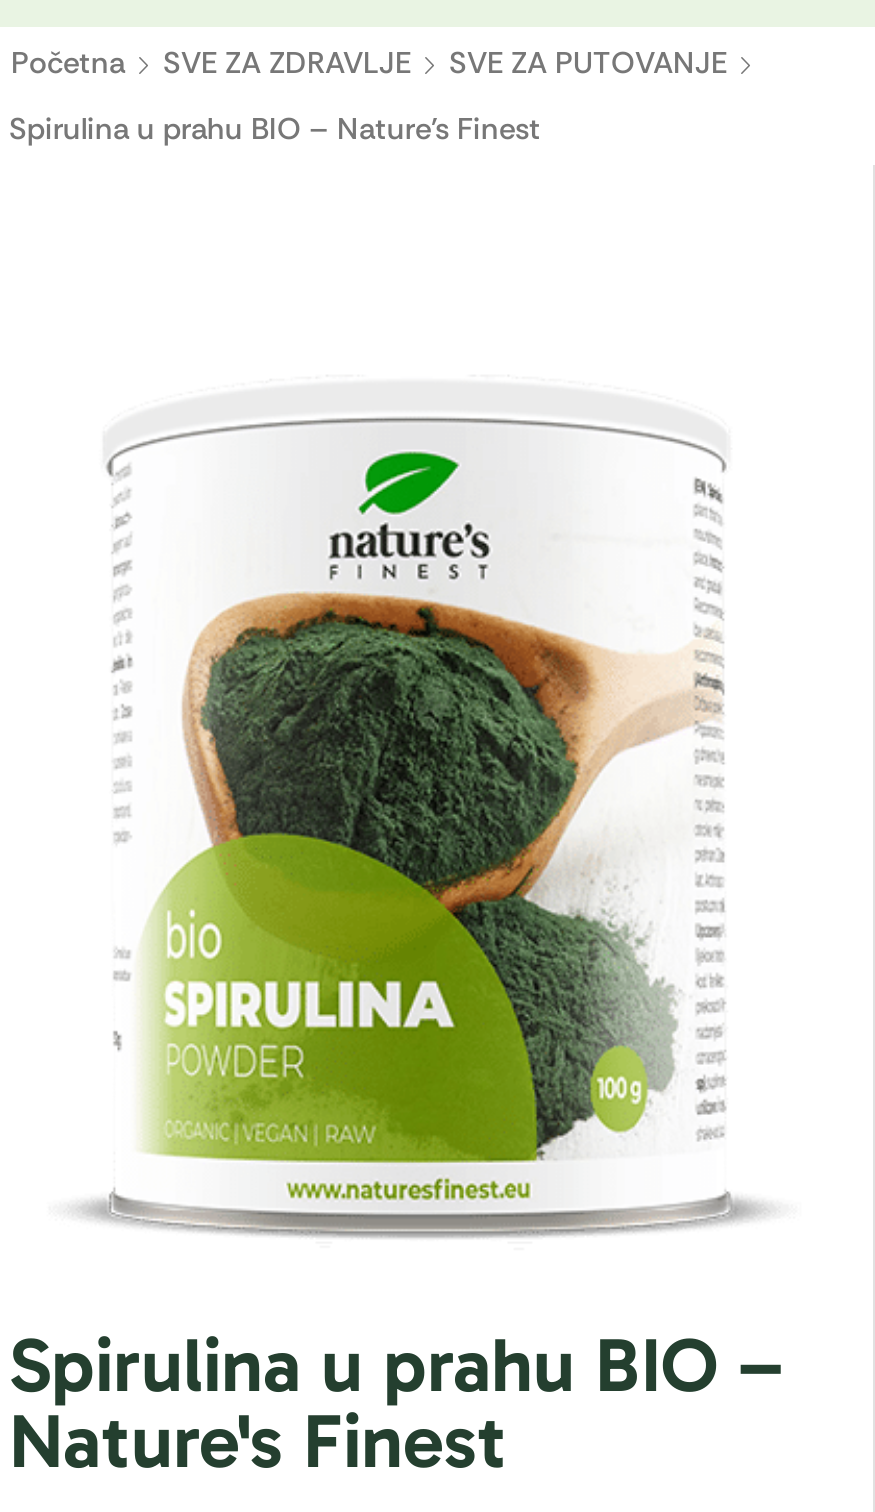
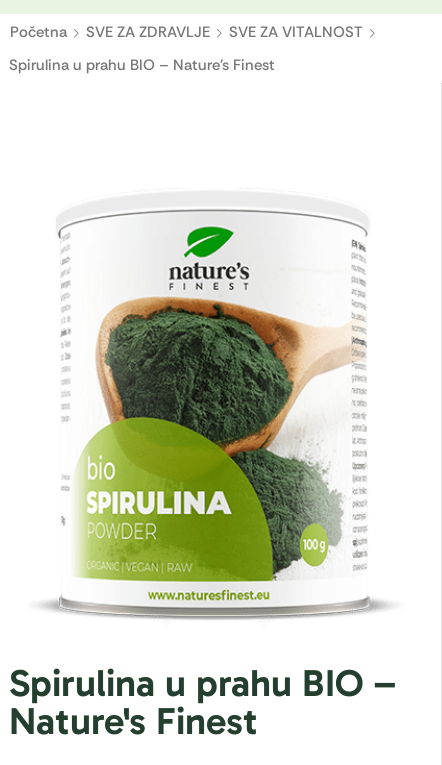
[449,43,727,83] SVE ZA PUTOVANJE -> [229,22,363,42] SVE ZA VITALNOST

